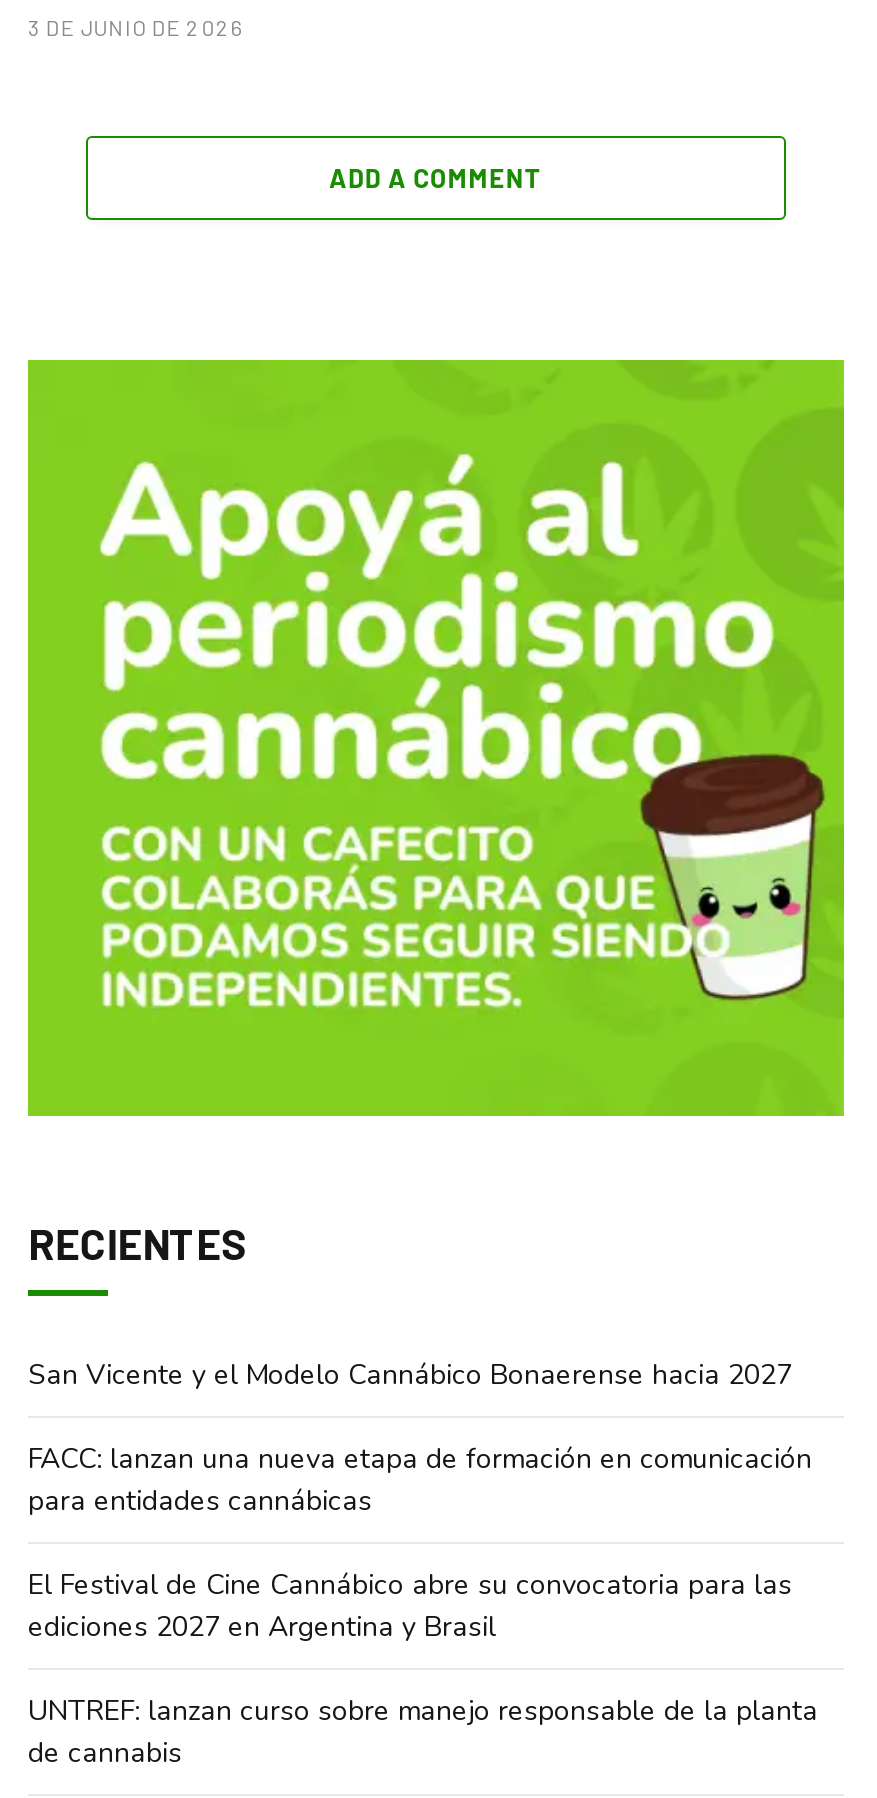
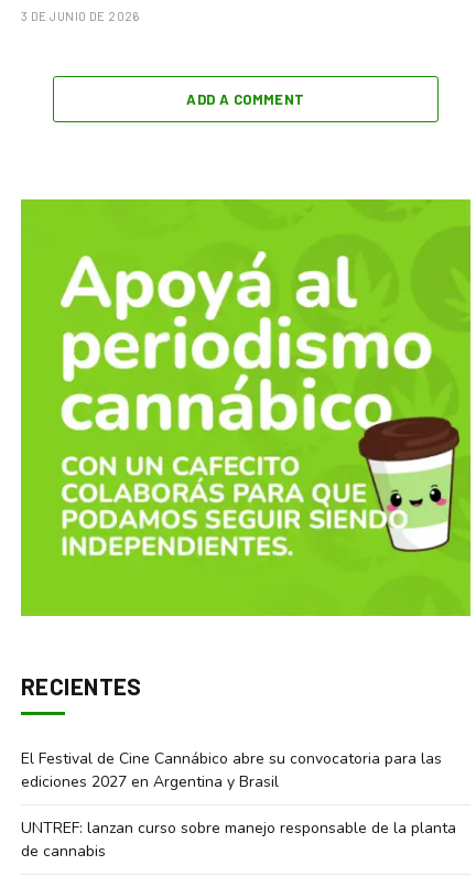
[28,1356,812,1520] San Vicente y el Modelo Cannábico Bonaerense hacia 2027 | FACC: lanzan una nueva etapa de formación en comunicación | para entidades cannábicas -> none

